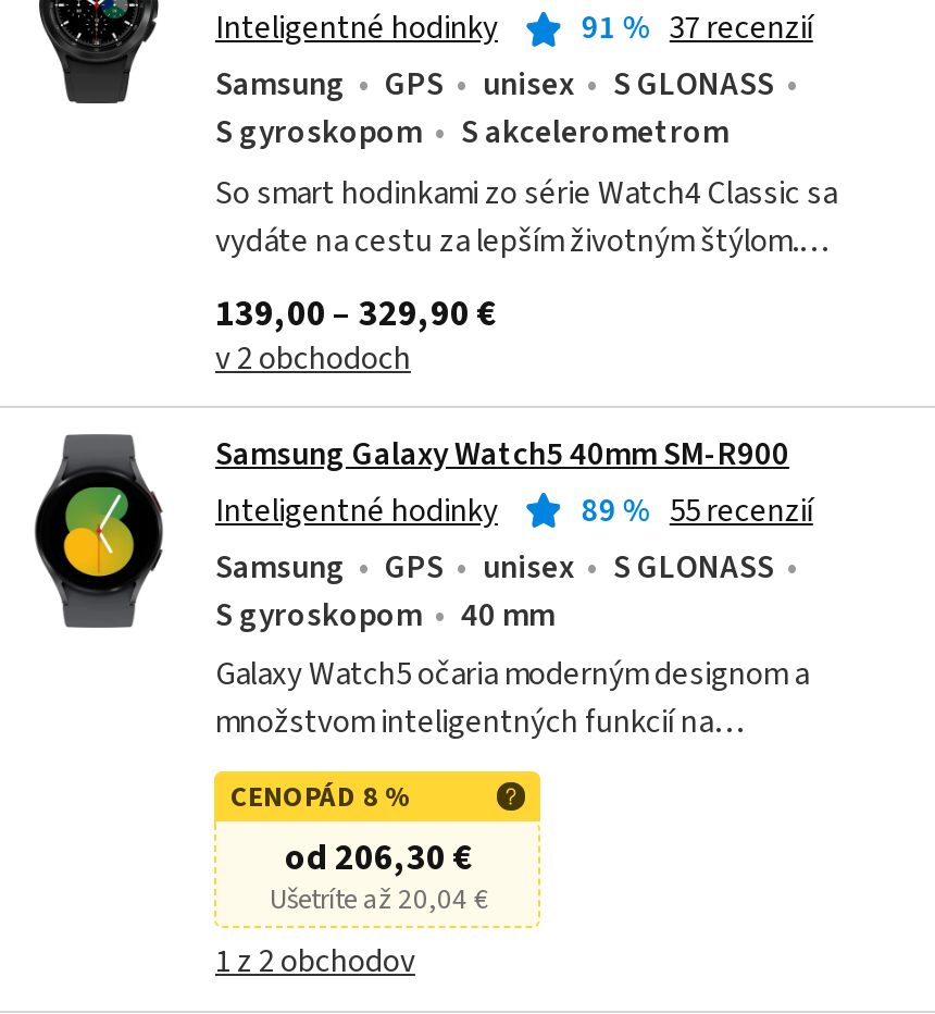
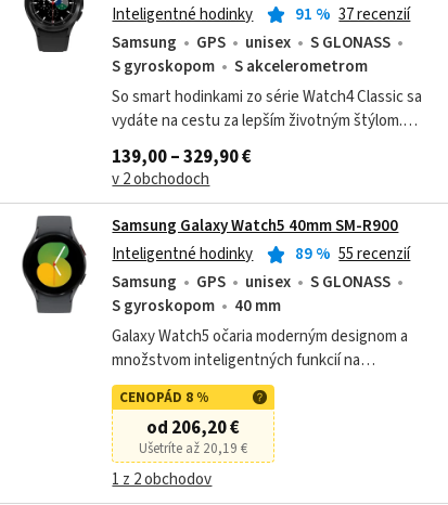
[285,834,472,886] od 206,30 € -> [147,415,240,441] od 206,20 €
[270,881,487,921] Ušetríte až 20,04 € -> [139,439,248,459] Ušetríte až 20,19 €

